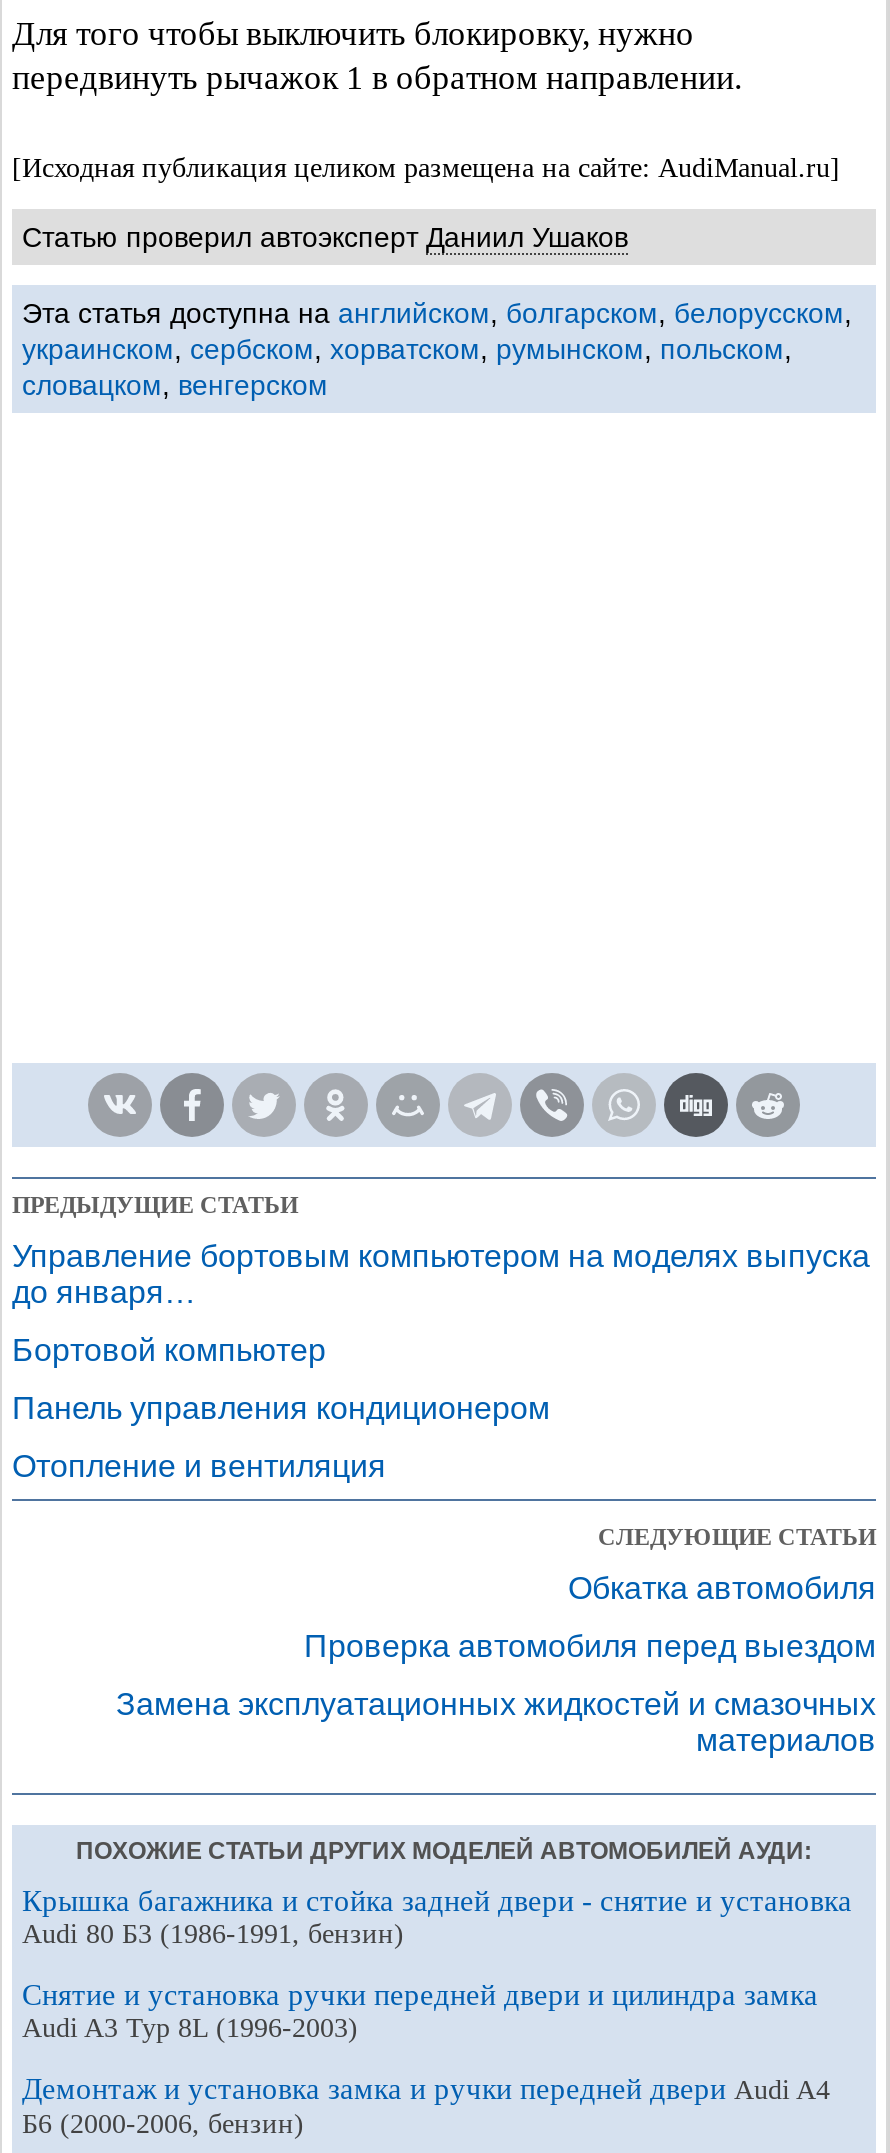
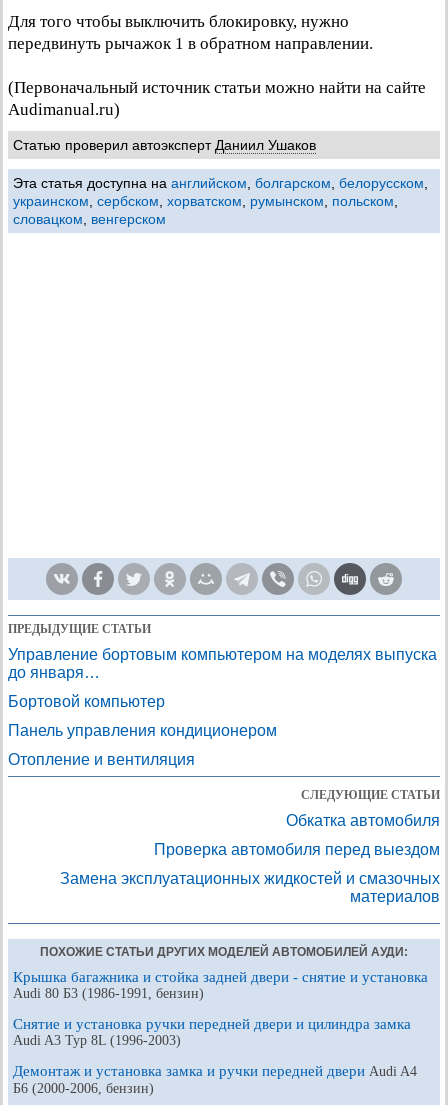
[12,151,840,183] [Исходная публикация целиком размещена на сайте: AudiManual.ru] -> [8,78,426,119] (Первоначальный источник статьи можно найти на сайте | Audimanual.ru)

